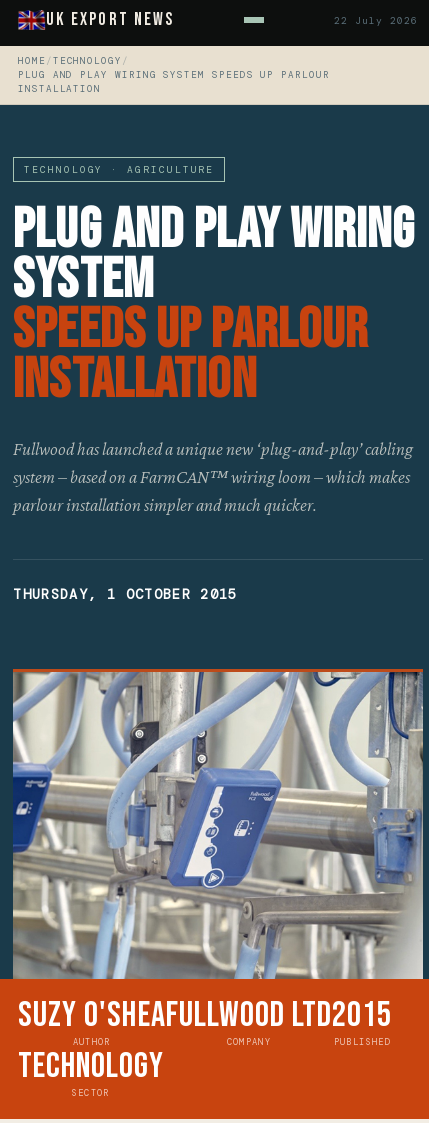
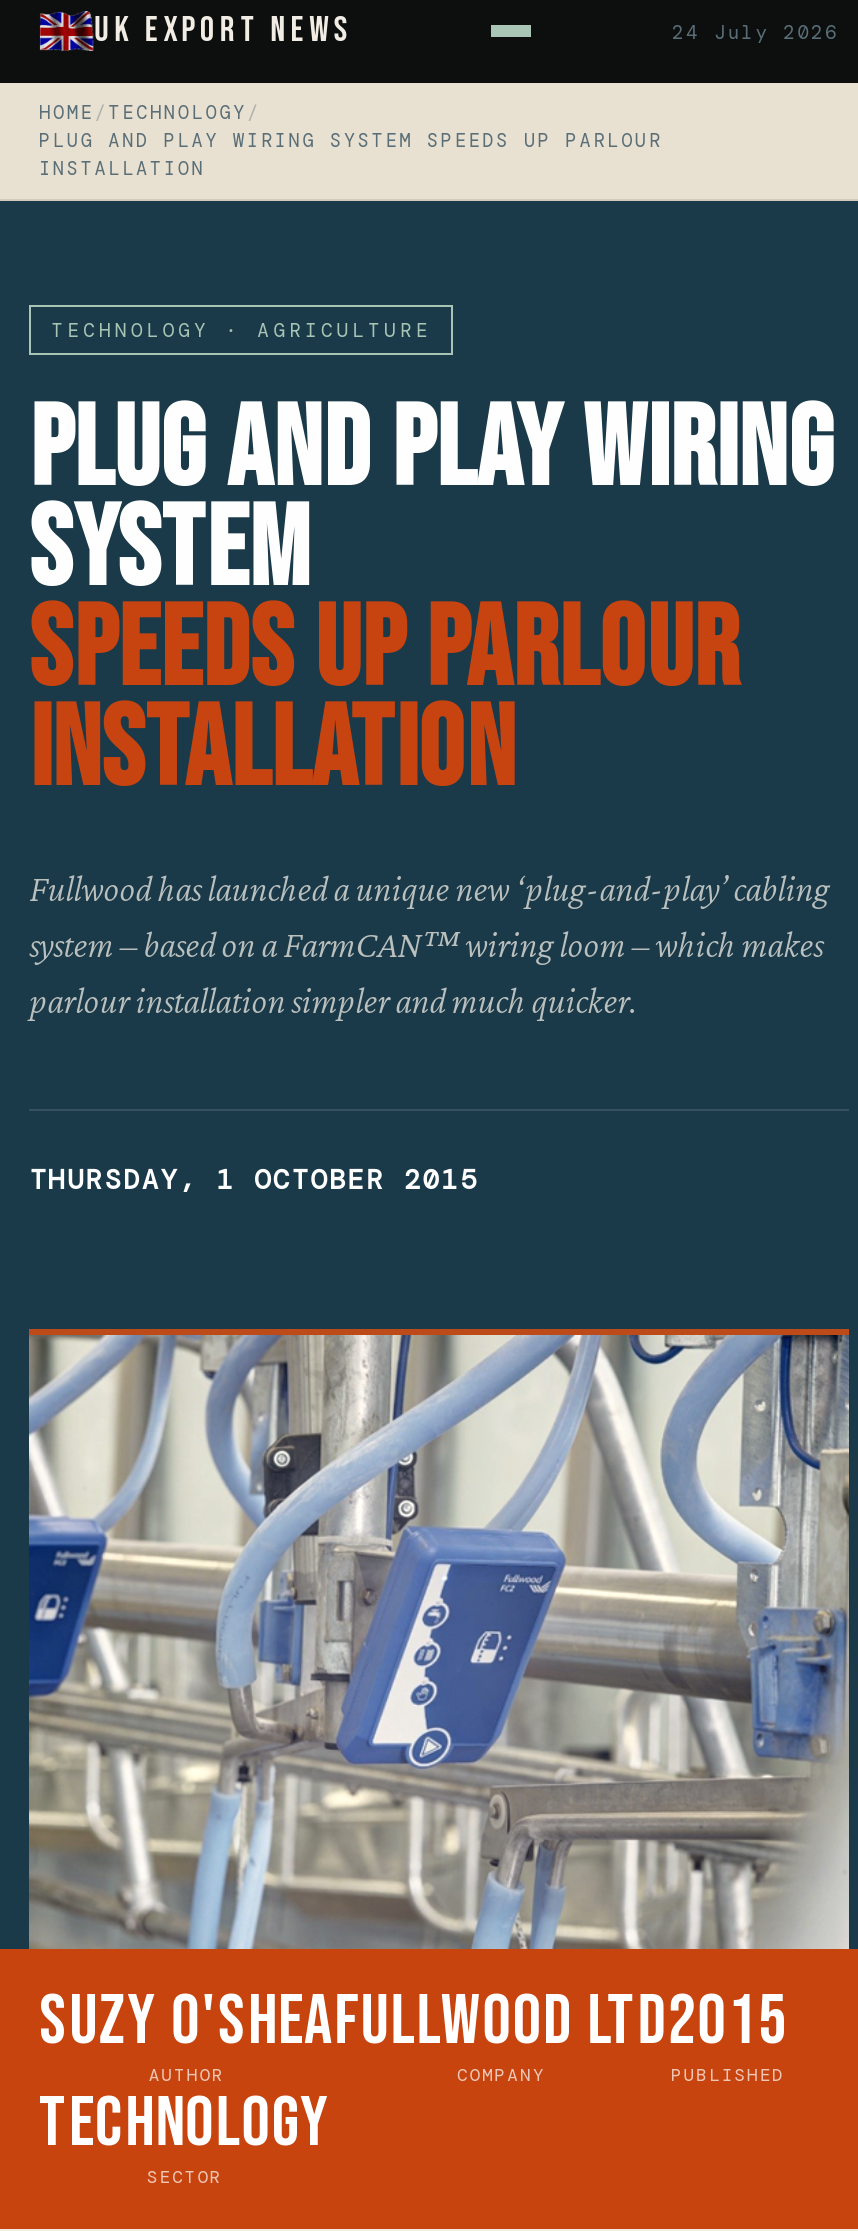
[334,13,418,26] 22 July 2026 -> [672,18,839,44] 24 July 2026

